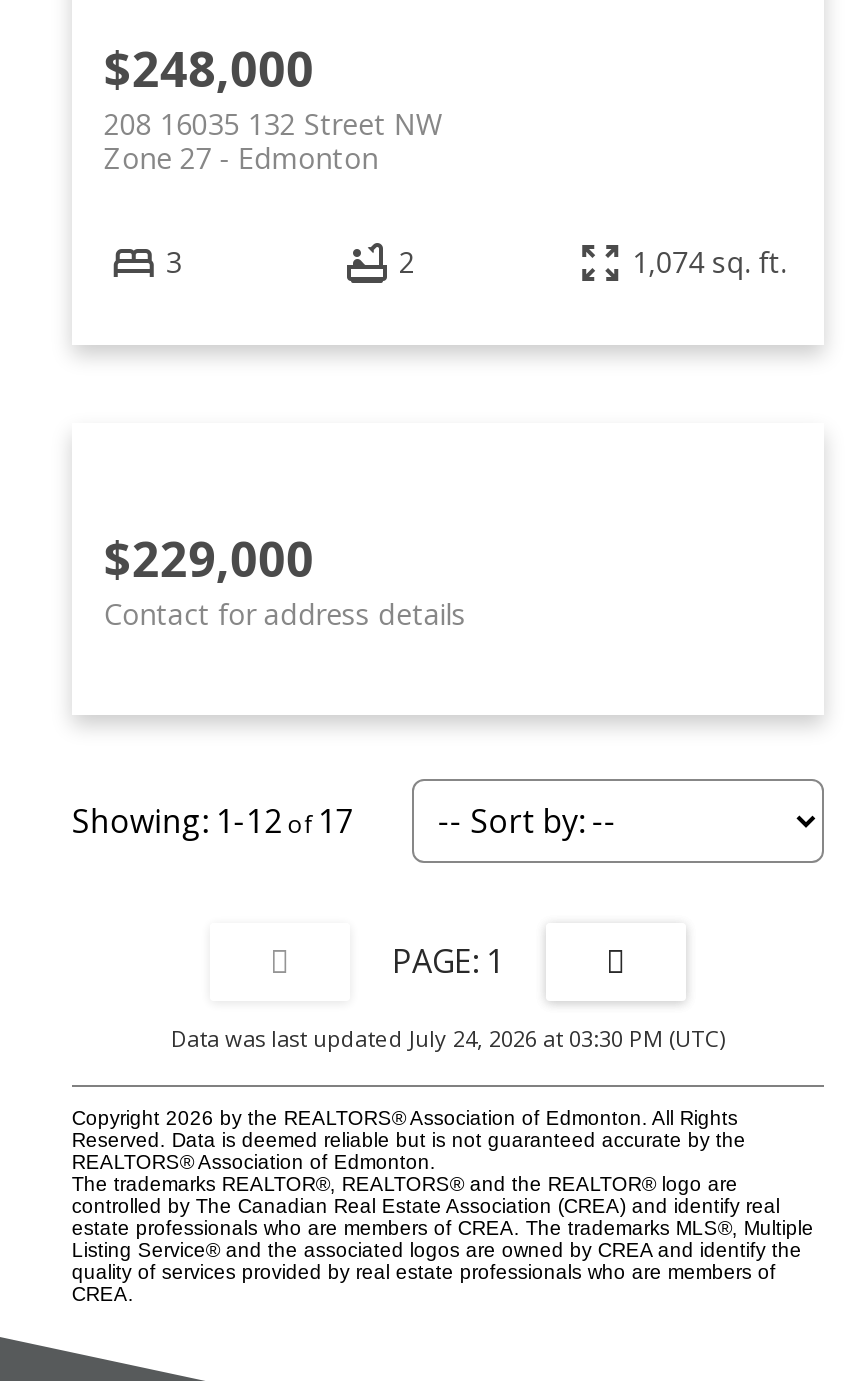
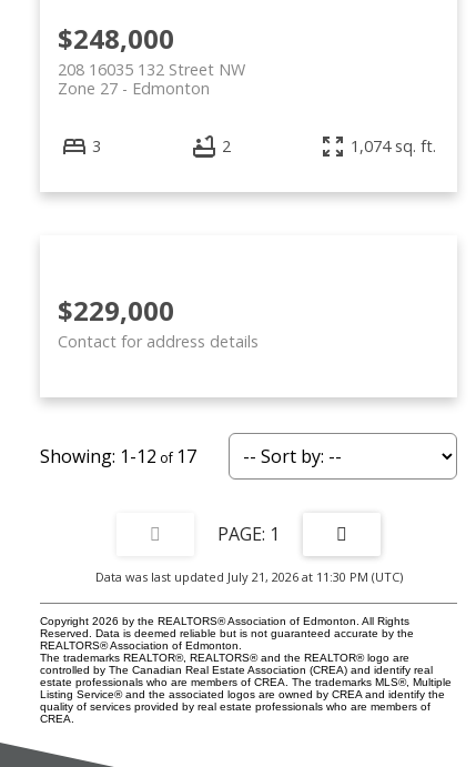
[171,1023,725,1053] Data was last updated July 24, 2026 at 03:30 PM (UTC) -> [95,569,402,585] Data was last updated July 21, 2026 at 11:30 PM (UTC)

